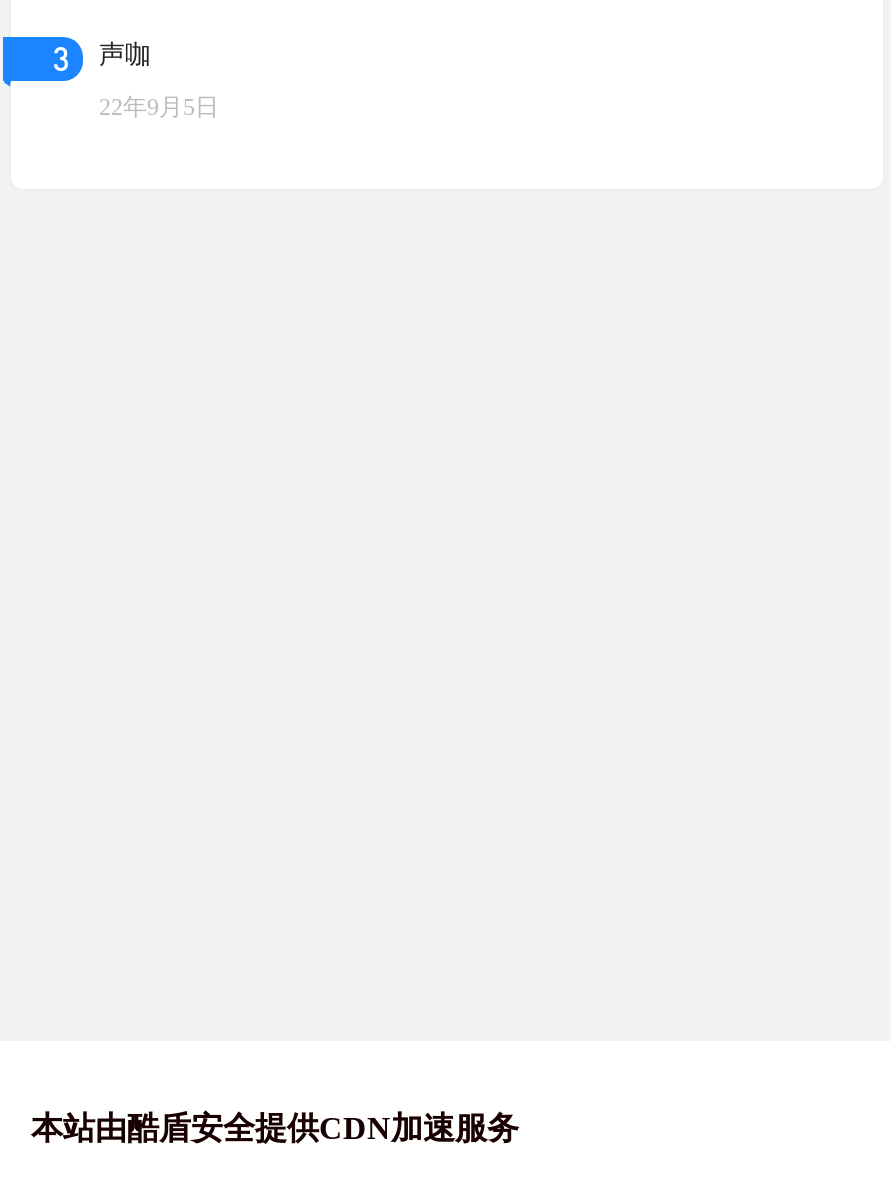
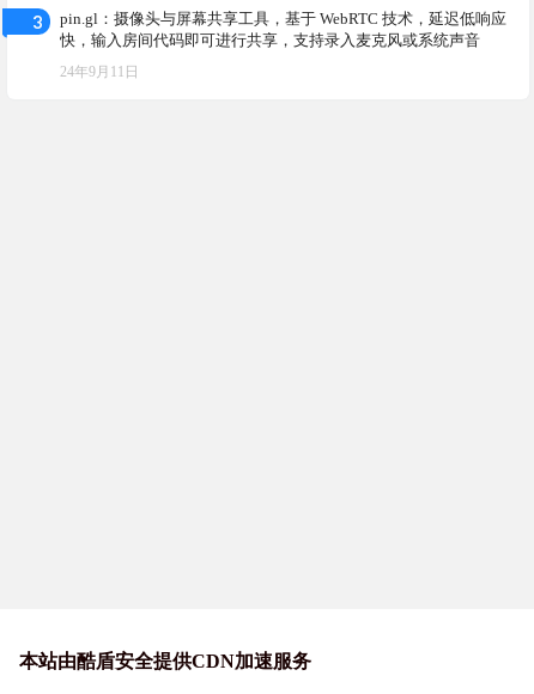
[99,40,151,70] 声咖 -> [60,10,506,50] pin.gl：摄像头与屏幕共享工具，基于 WebRTC 技术，延迟低响应 | 快，输入房间代码即可进行共享，支持录入麦克风或系统声音
[99,94,219,122] 22年9月5日 -> [60,64,139,81] 24年9月11日

